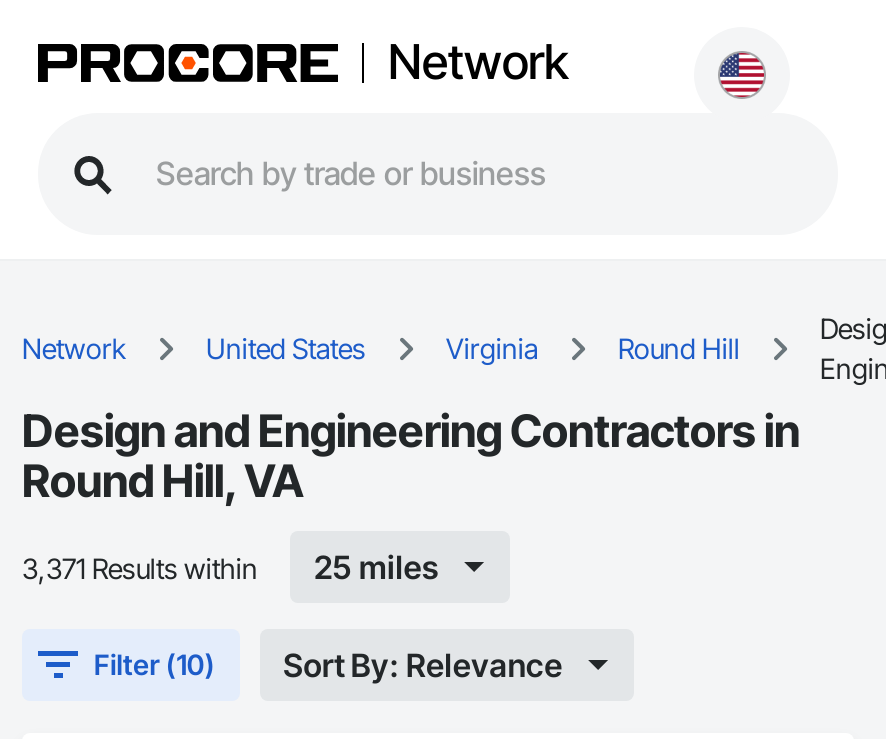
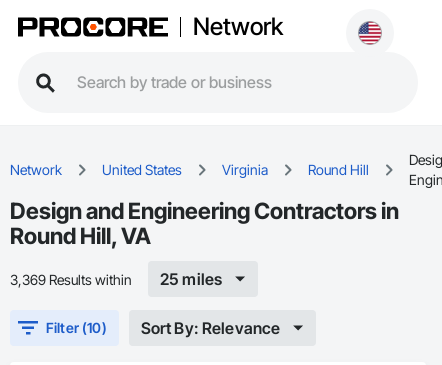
[22,550,258,584] 3,371 Results within -> [10,270,132,287] 3,369 Results within

